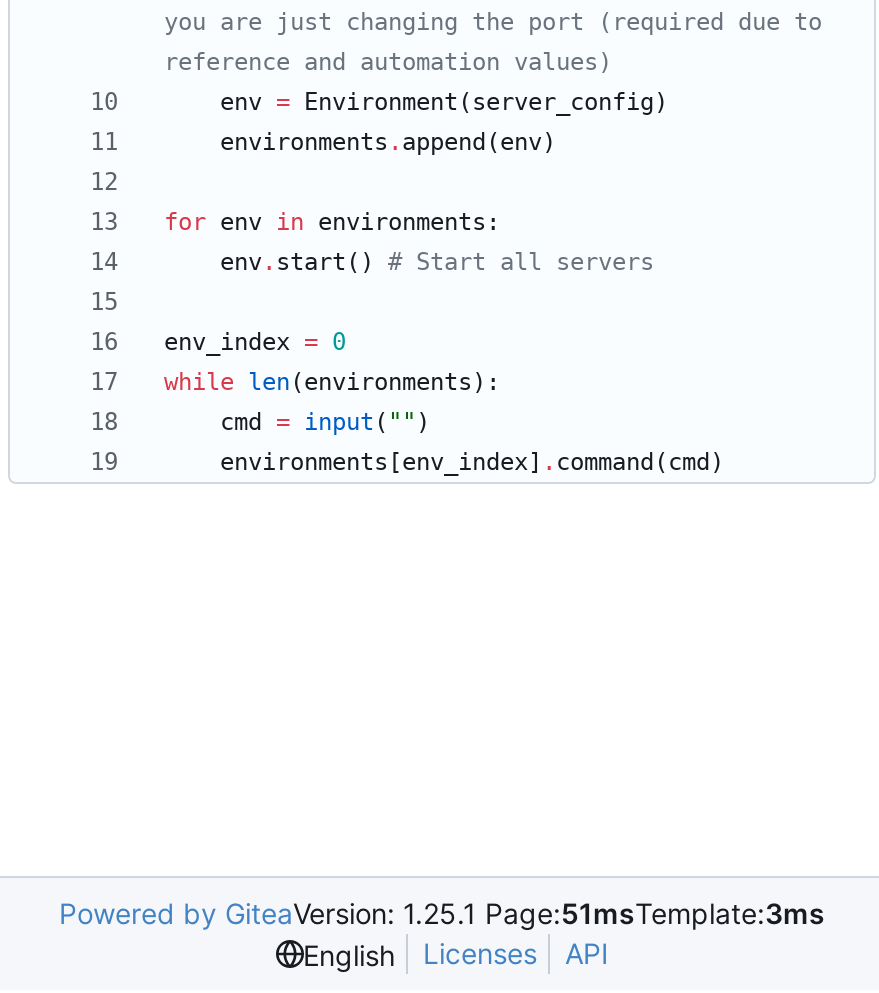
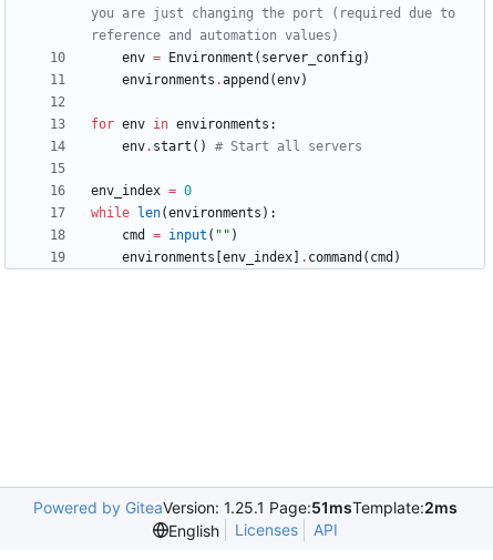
[59,896,825,930] Powered by GiteaVersion: 1.25.1 Page:51msTemplate:3ms -> [33,498,457,517] Powered by GiteaVersion: 1.25.1 Page:51msTemplate:2ms

